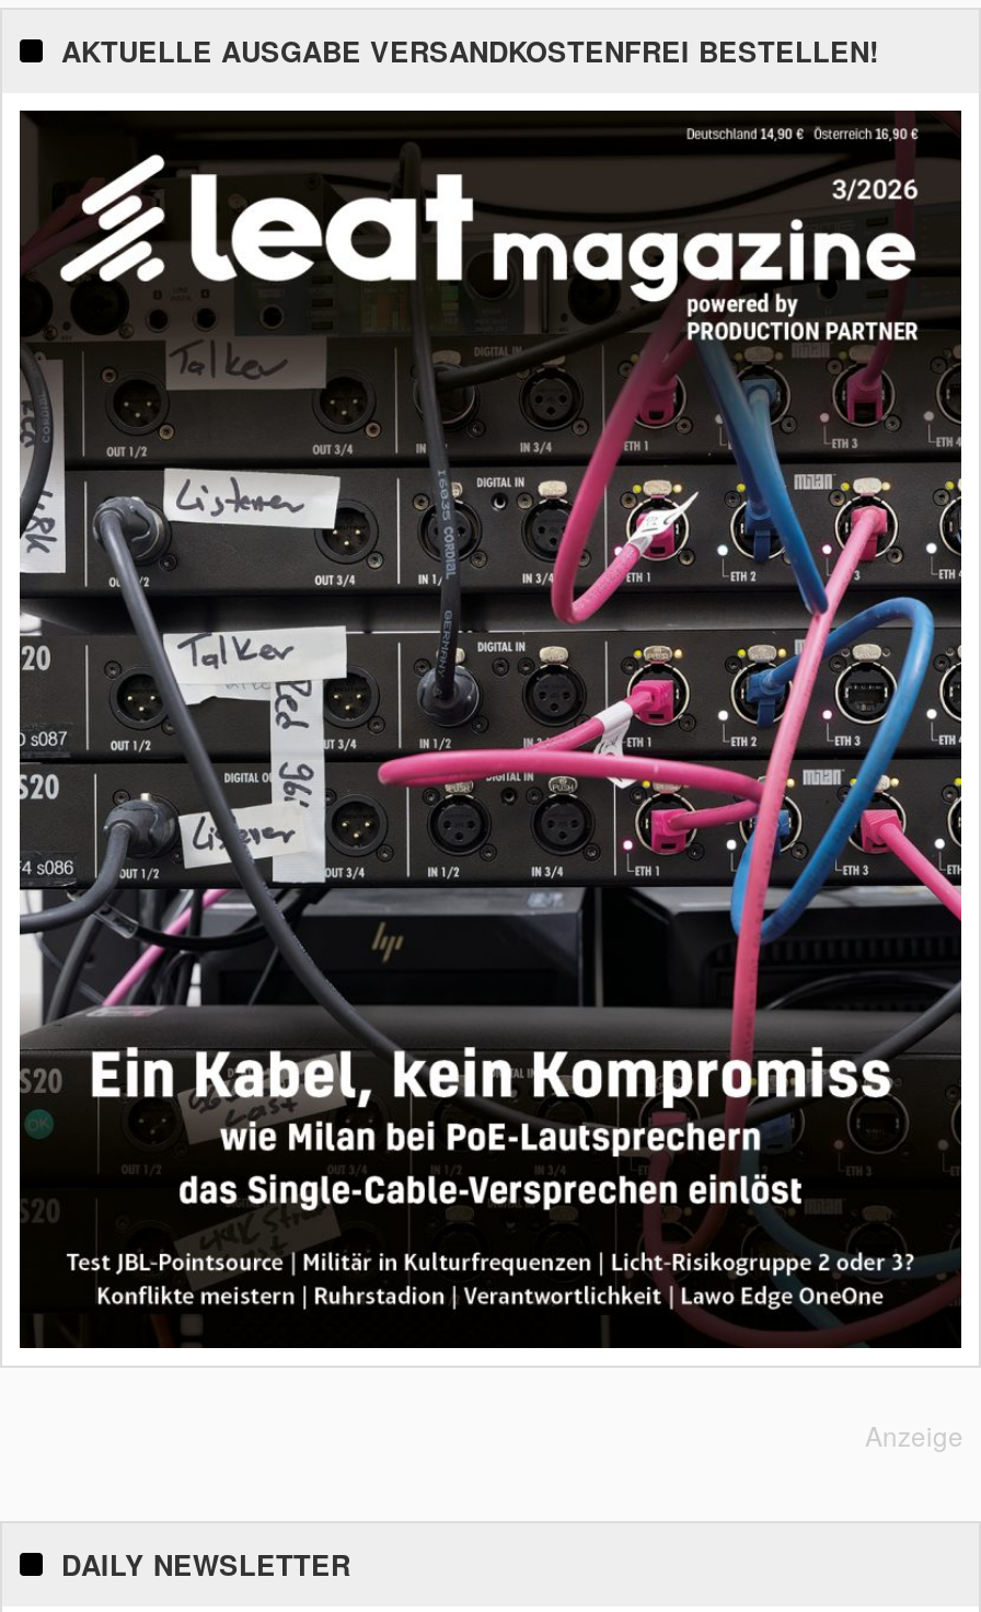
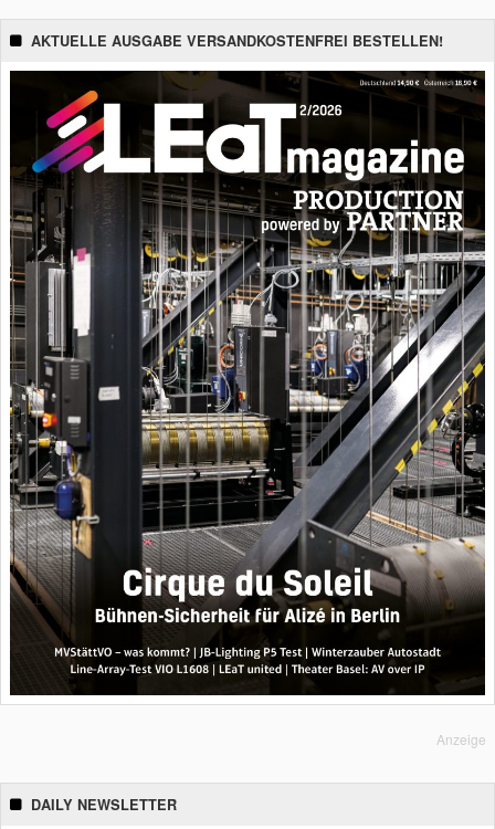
[18,107,963,1345] [image] -> [9,70,486,693] [image]

